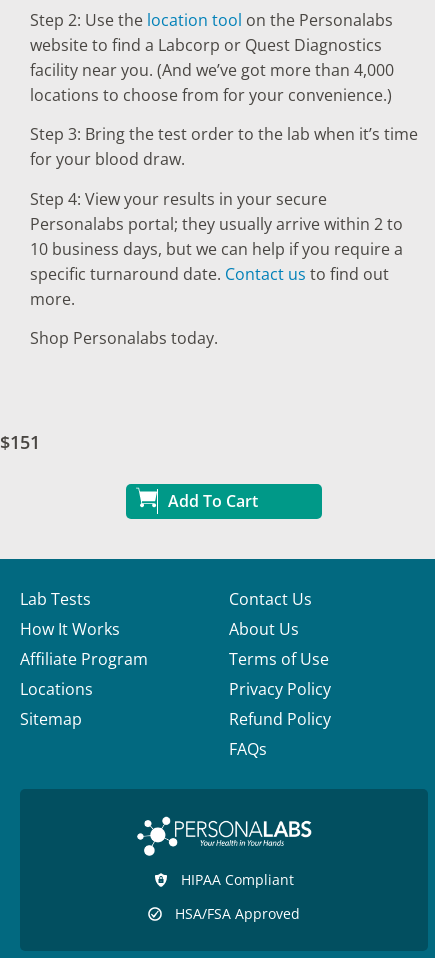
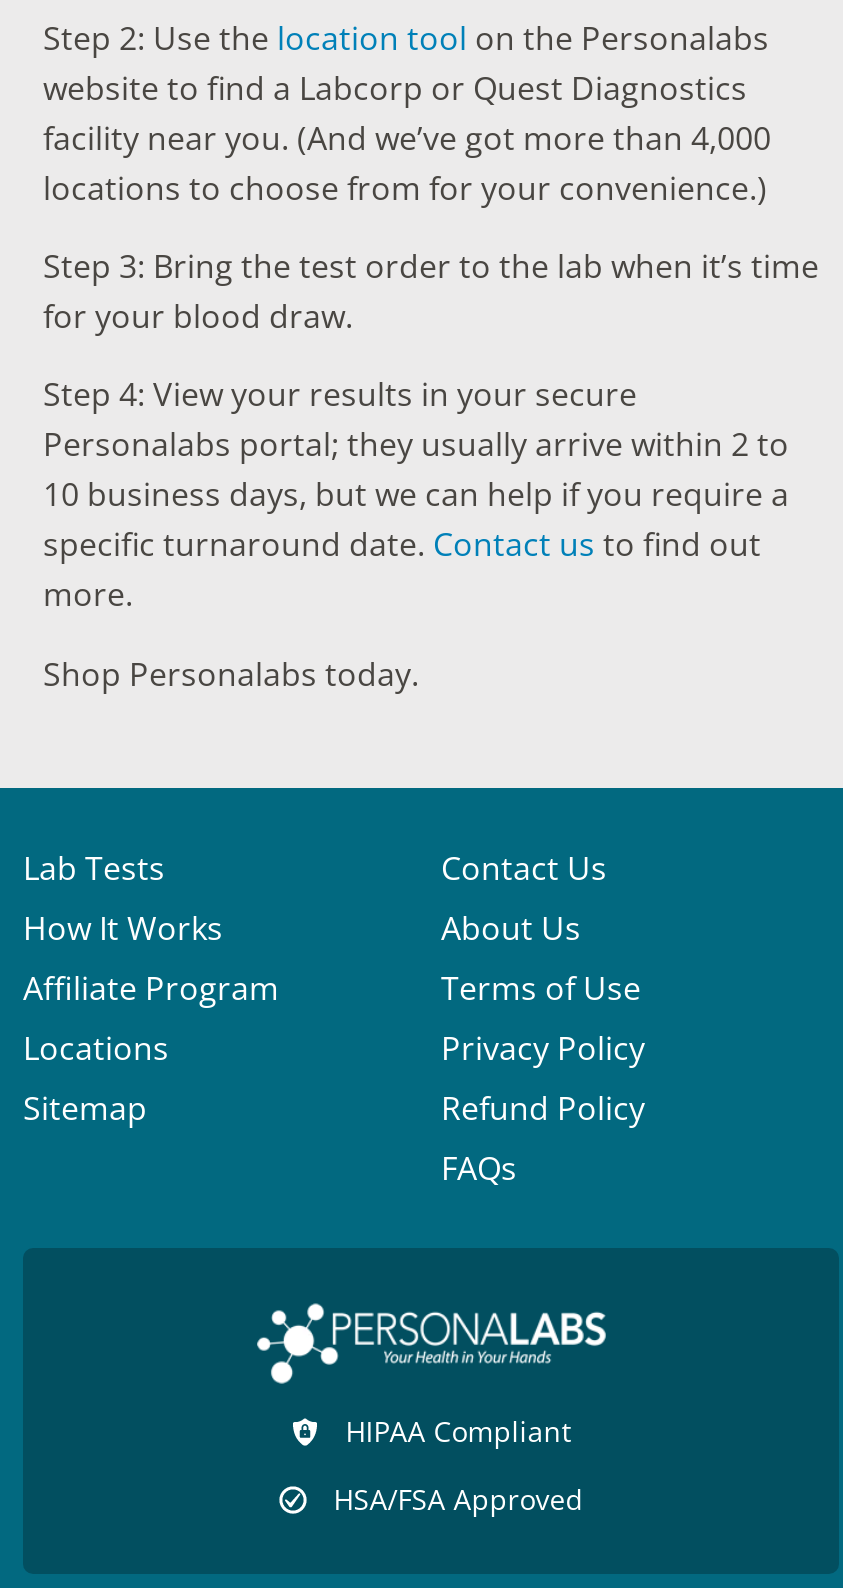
[0,430,258,512] $151 | Add To Cart -> none

